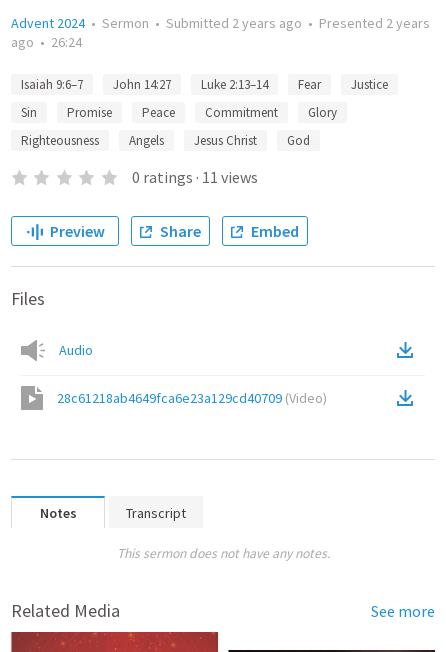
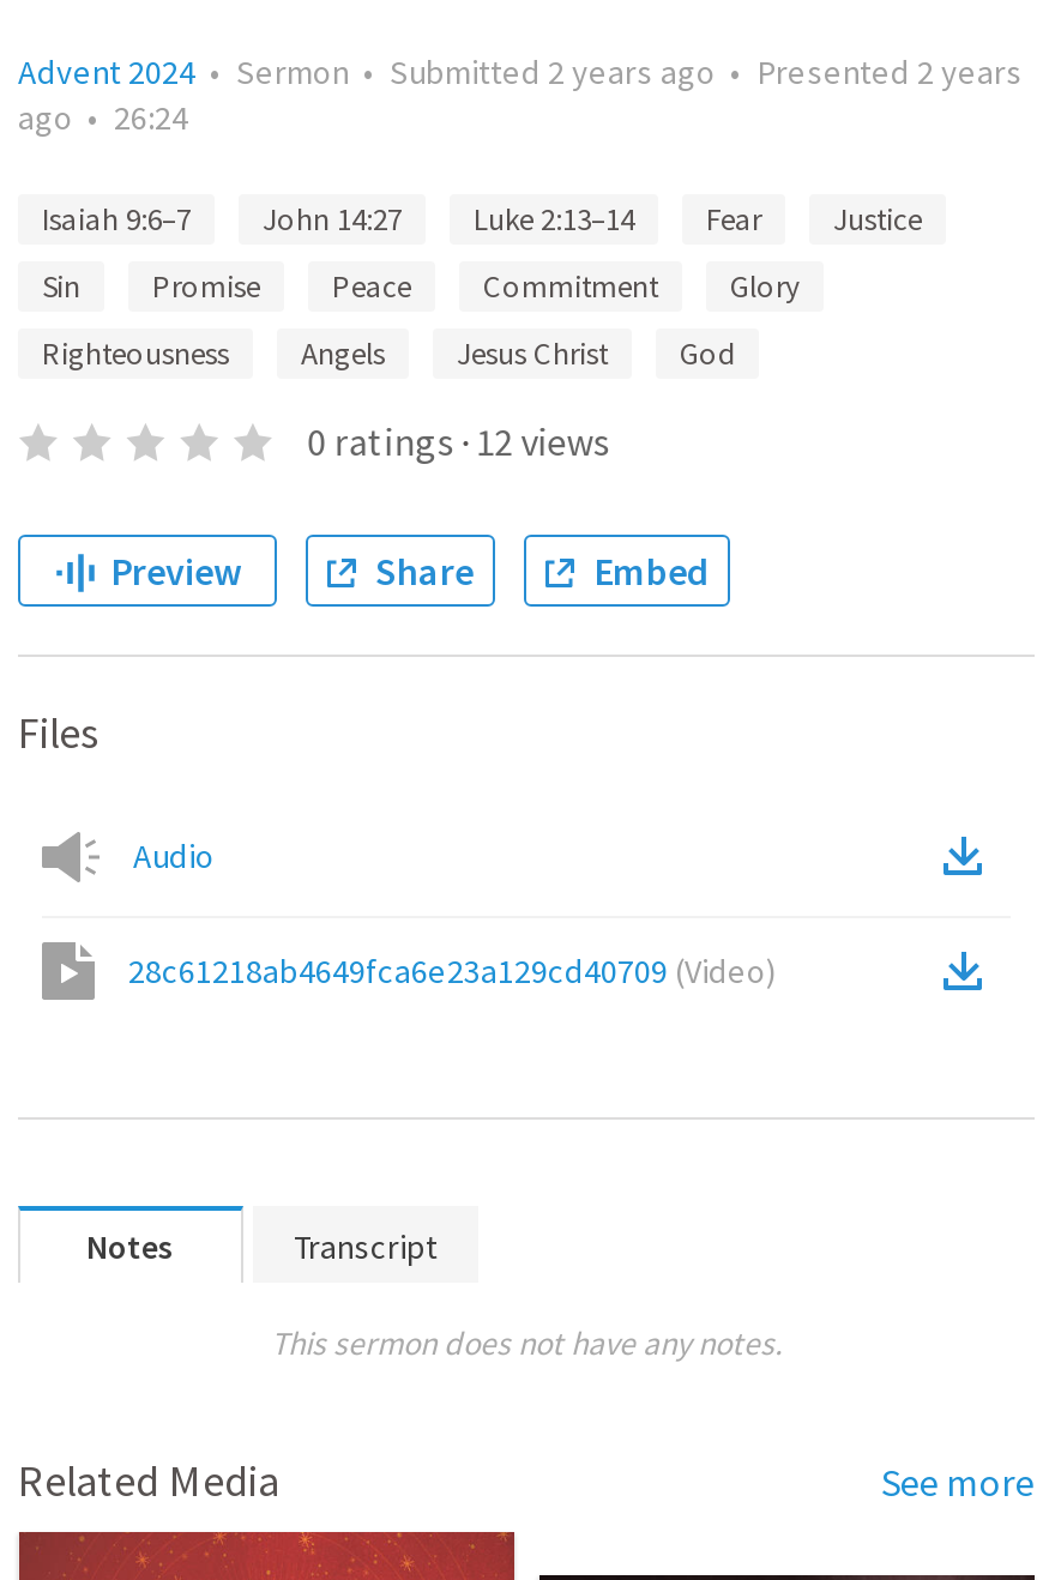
[132,167,258,187] 0 ratings · 11 views -> [307,417,609,465] 0 ratings · 12 views

